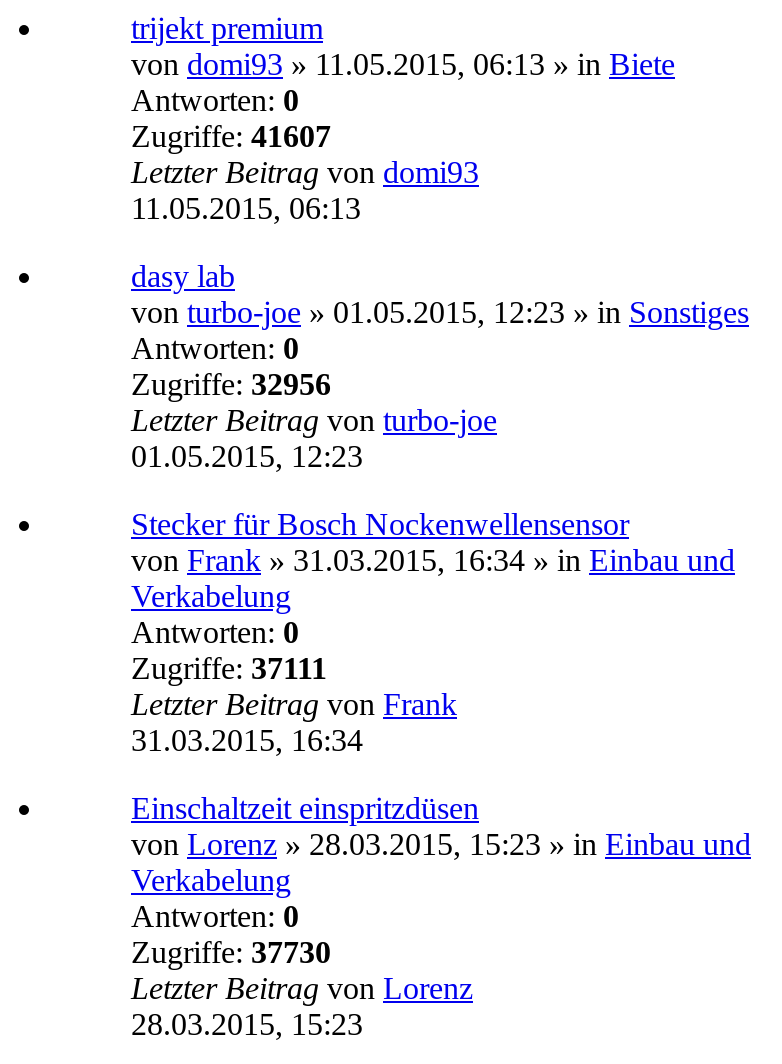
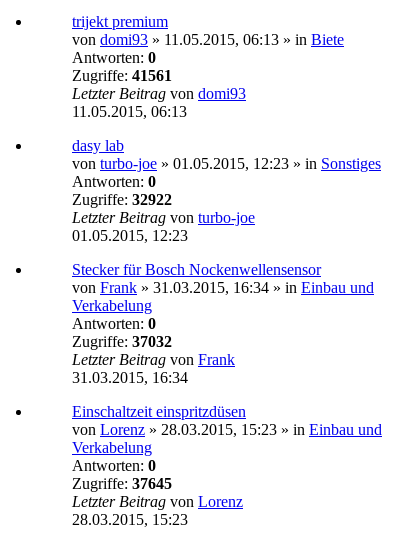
[131,120,331,154] Zugriffe: 41607 -> [72,67,172,84] Zugriffe: 41561
[131,368,331,402] Zugriffe: 32956 -> [72,191,172,208] Zugriffe: 32922
[131,652,327,686] Zugriffe: 37111 -> [72,333,172,350] Zugriffe: 37032
[131,936,331,970] Zugriffe: 37730 -> [72,475,172,492] Zugriffe: 37645

